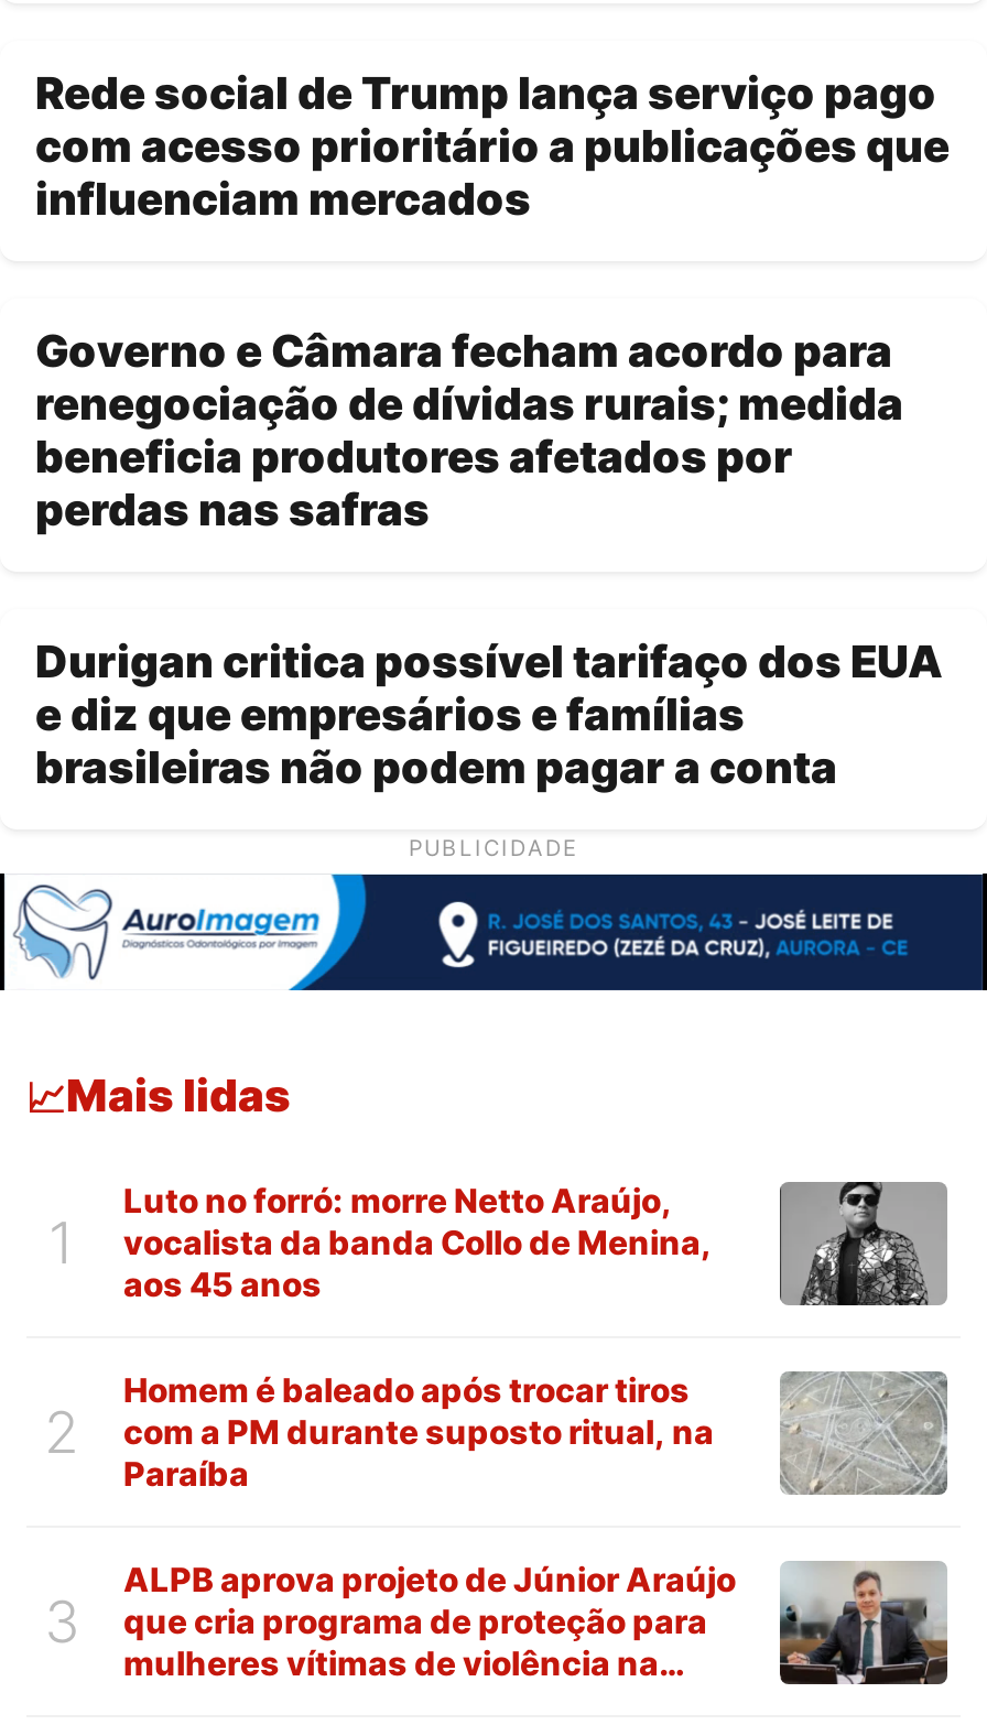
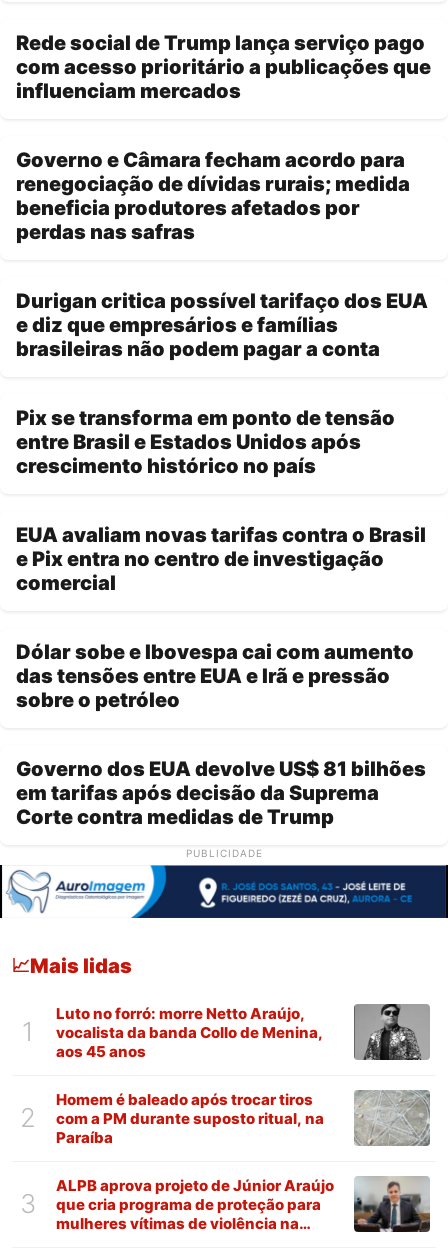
none -> [16,406,426,829] Pix se transforma em ponto de tensão | entre Brasil e Estados Unidos após | crescimento histórico no país | EUA avaliam novas tarifas contra o Brasil | e Pix entra no centro de investigação | comercial | Dólar sobe e Ibovespa cai com aumento | das tensões entre EUA e Irã e pressão | sobre o petróleo | Governo dos EUA devolve US$ 81 bilhões | em tarifas após decisão da Suprema | Corte contra medidas de Trump

